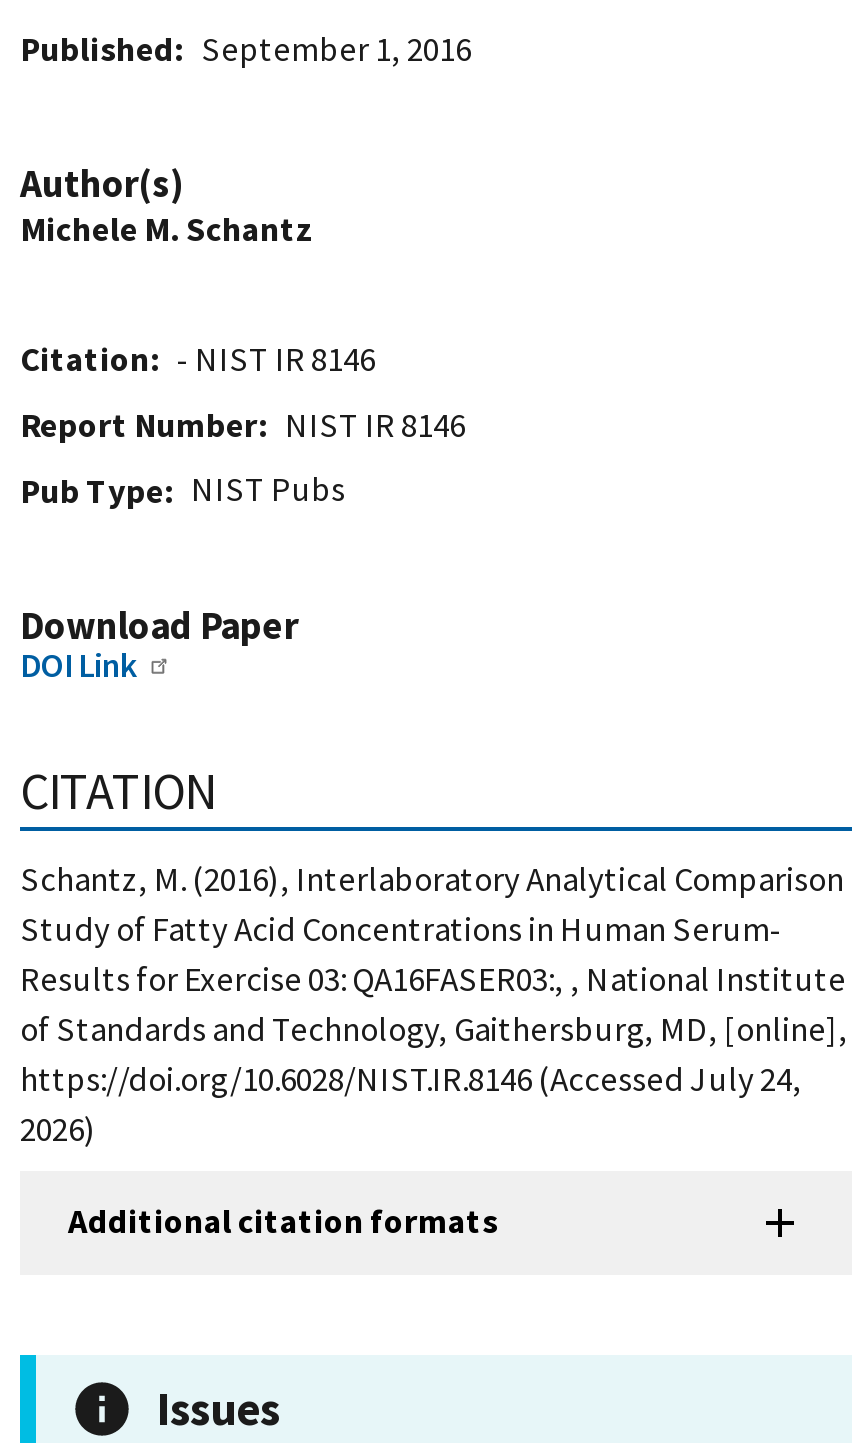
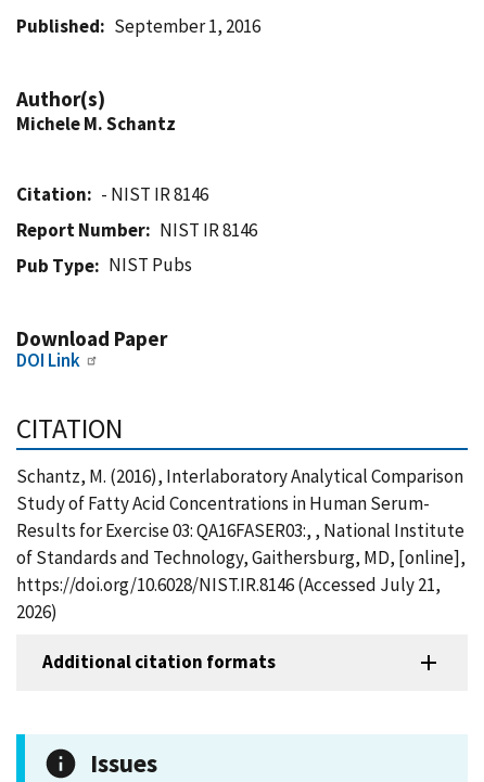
[20,1057,802,1101] https://doi.org/10.6028/NIST.IR.8146 (Accessed July 24, -> [16,573,441,596] https://doi.org/10.6028/NIST.IR.8146 (Accessed July 21,

